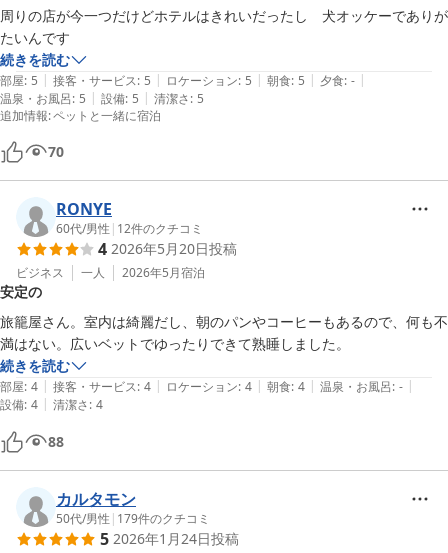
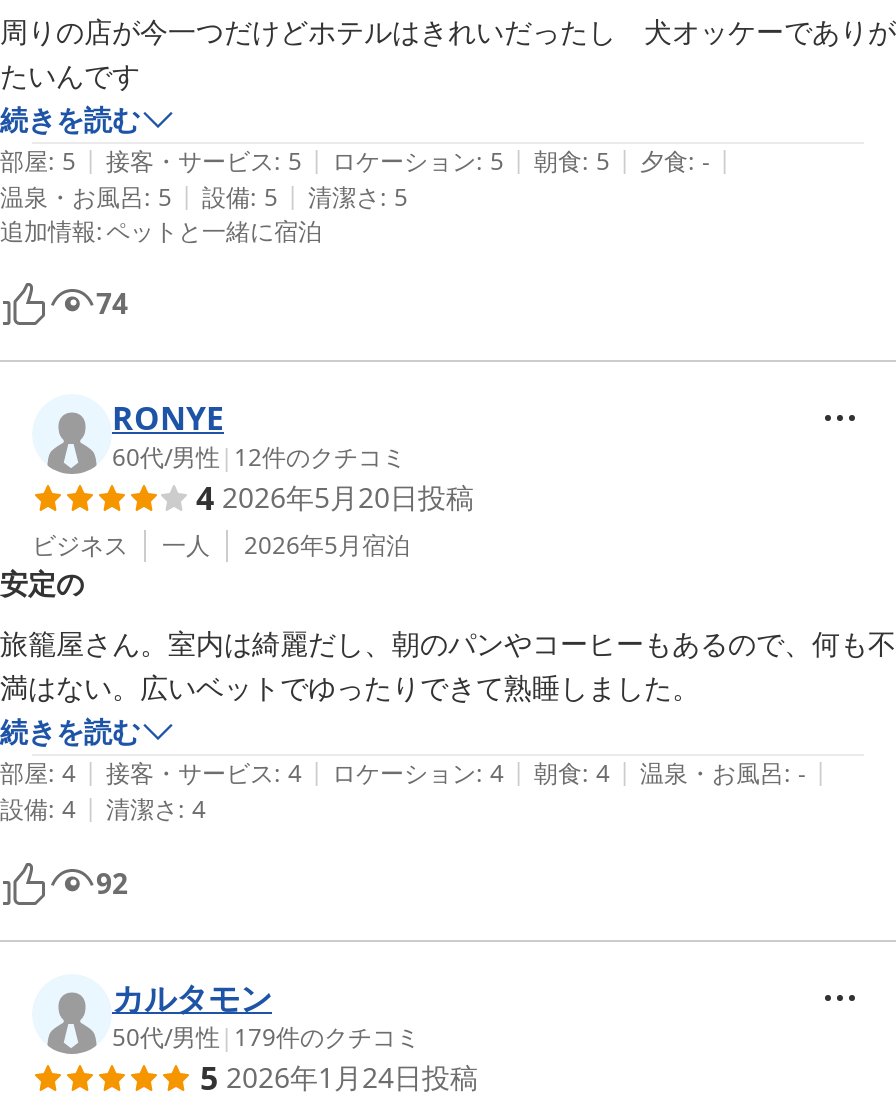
[48,142,64,161] 70 -> [96,284,128,322] 74
[48,432,64,451] 88 -> [96,864,128,902] 92

